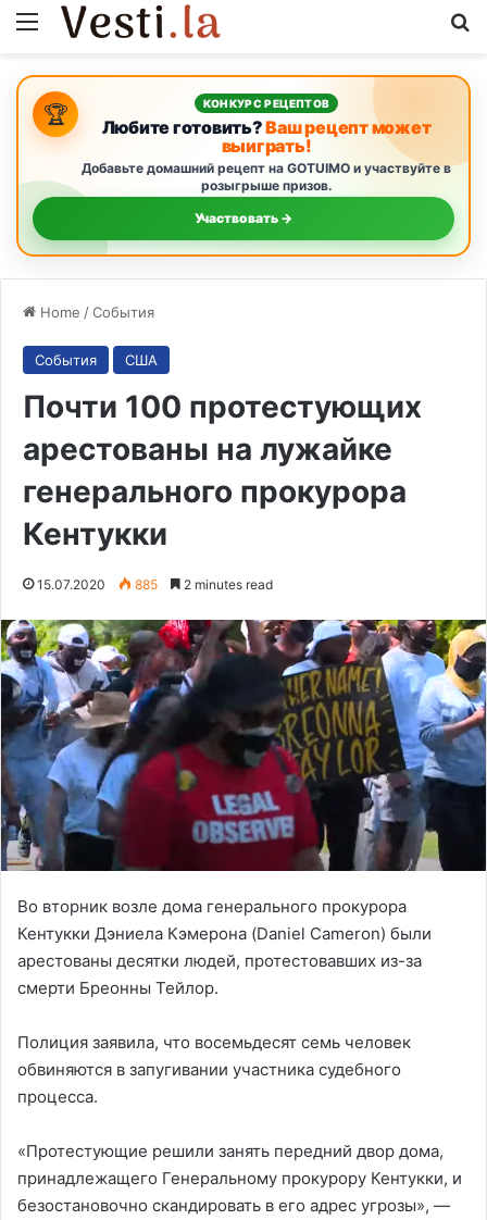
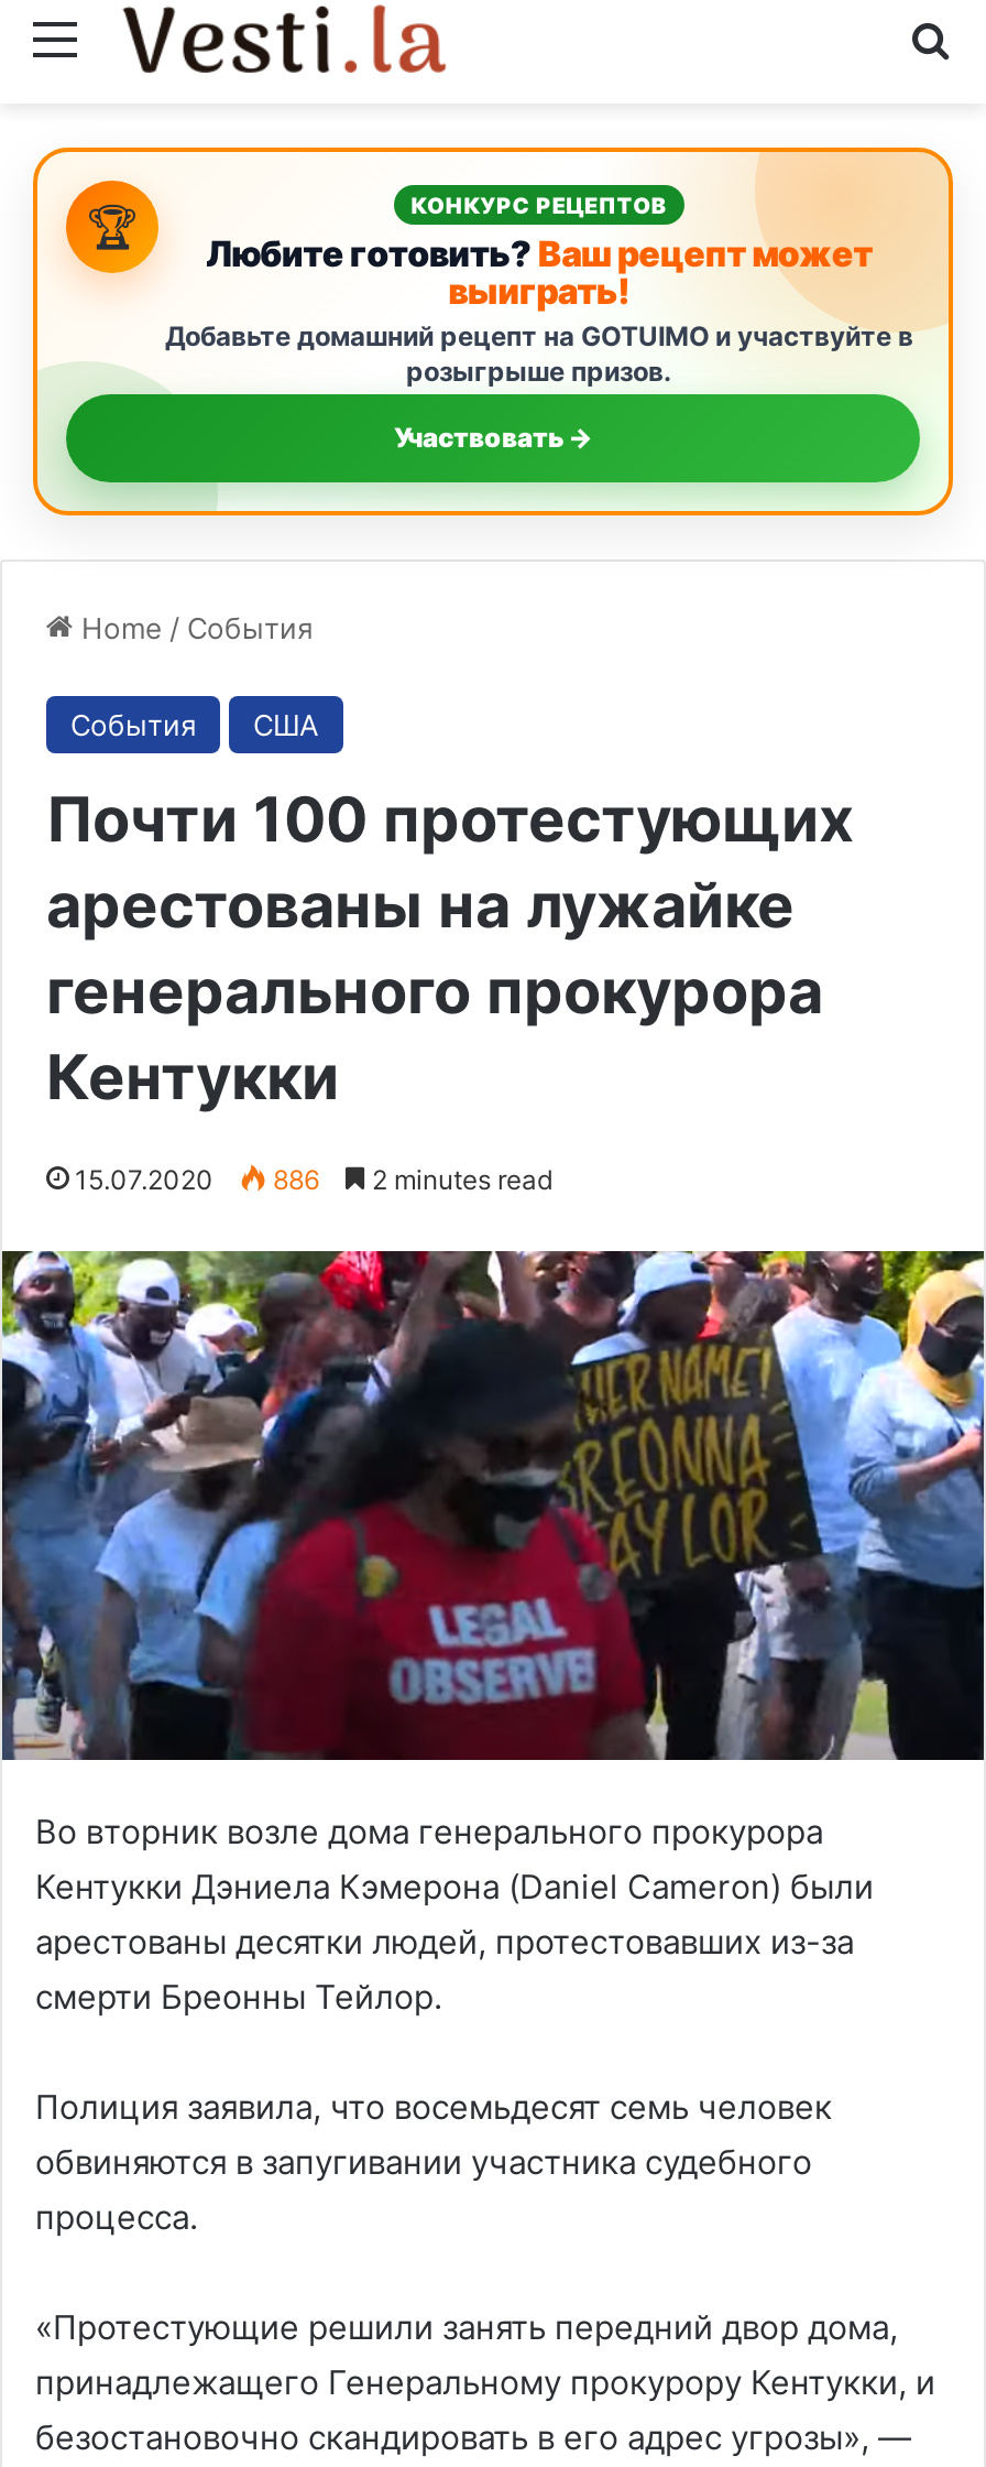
[37,576,273,593] 15.07.2020 885 2 minutes read -> [75,1163,552,1196] 15.07.2020 886 2 minutes read

